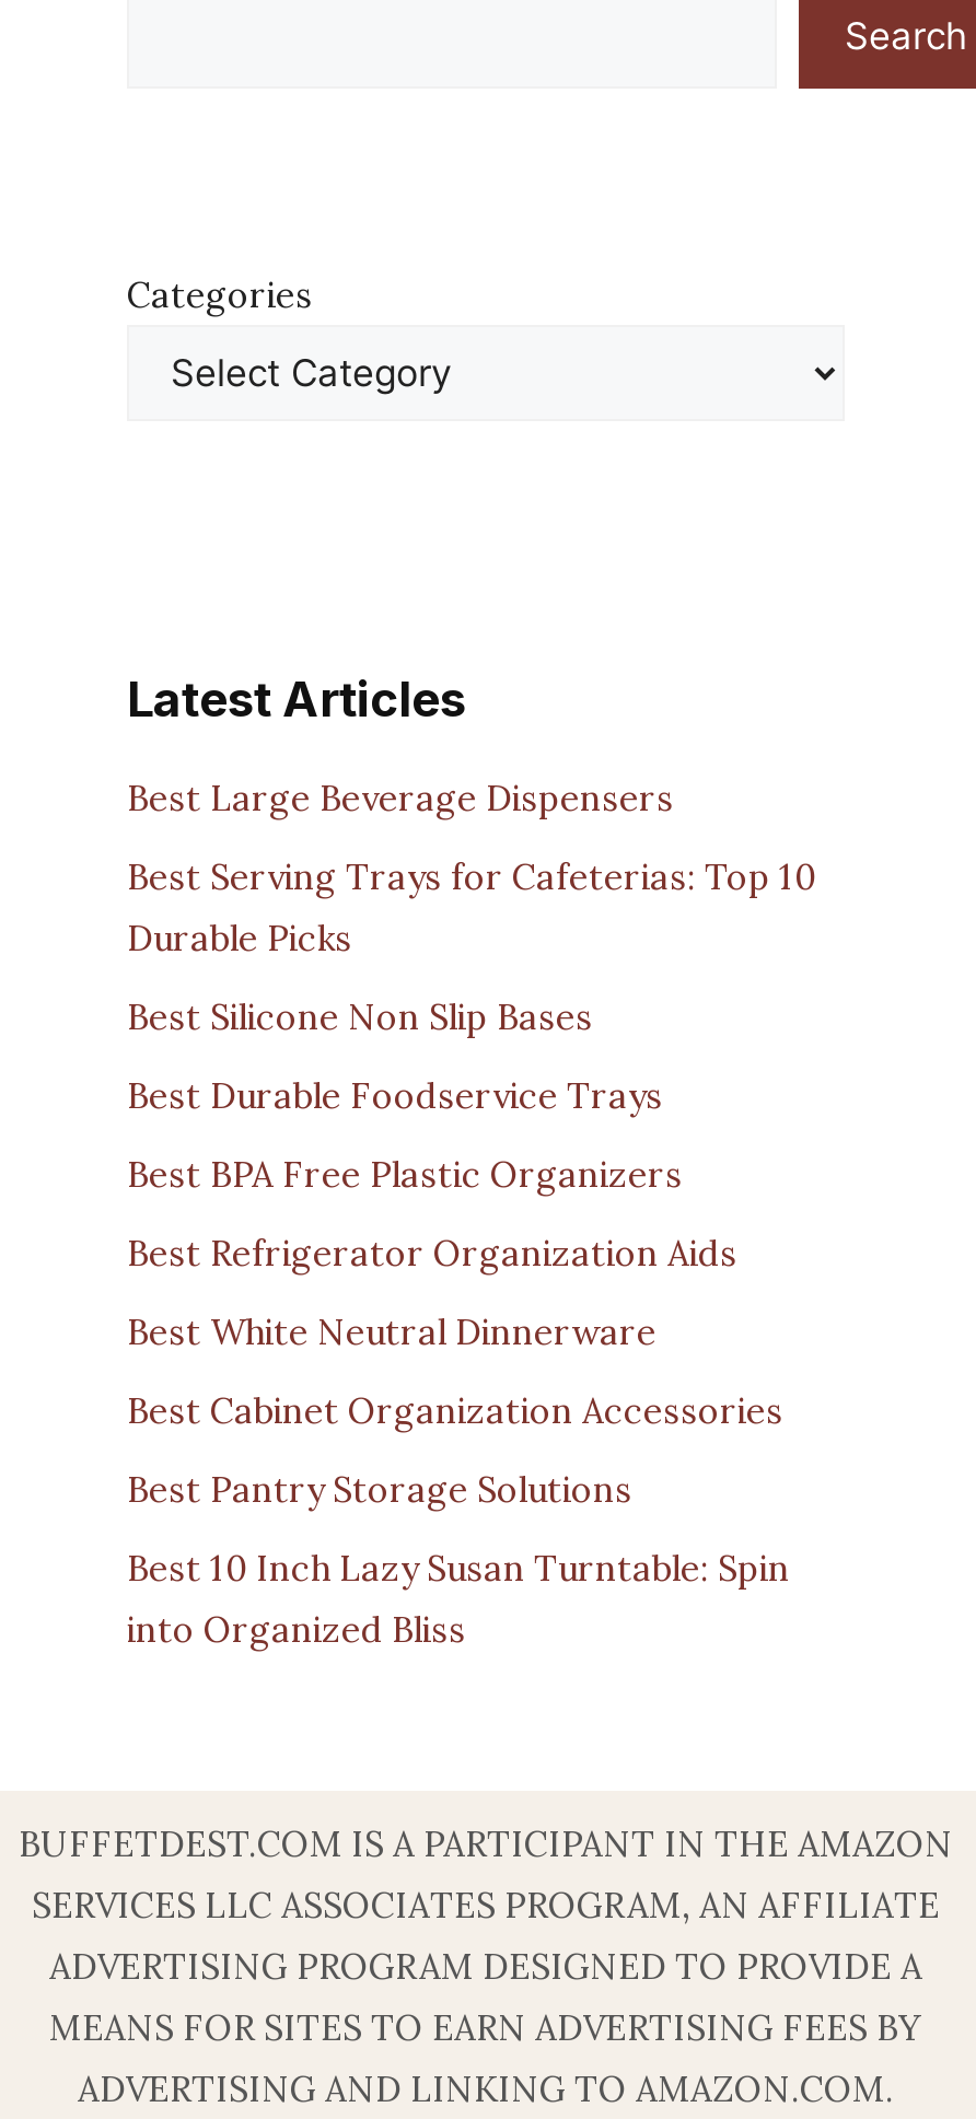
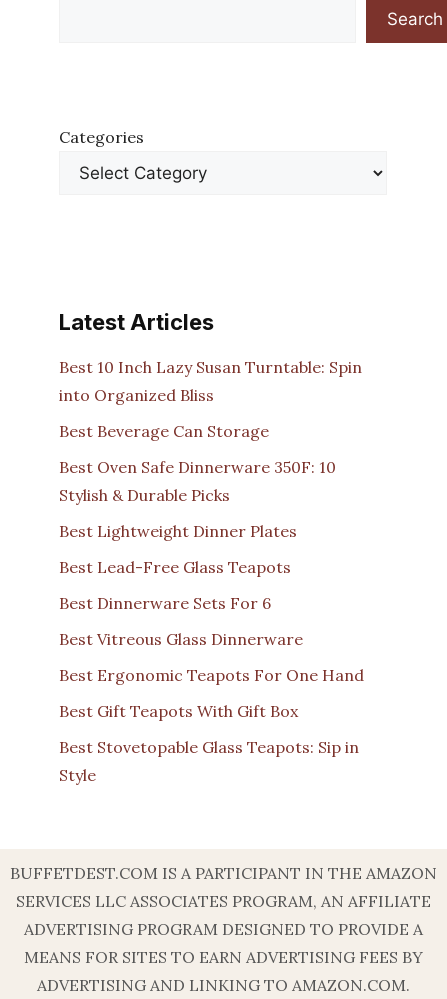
[127,775,816,1510] Best Large Beverage Dispensers | Best Serving Trays for Cafeterias: Top 10 | Durable Picks | Best Silicone Non Slip Bases | Best Durable Foodservice Trays | Best BPA Free Plastic Organizers | Best Refrigerator Organization Aids | Best White Neutral Dinnerware | Best Cabinet Organization Accessories | Best Pantry Storage Solutions -> none
moved [127,1545,790,1650] -> [59,356,362,404]: Best 10 Inch Lazy Susan Turntable: Spin | into Organized Bliss
none -> [59,420,364,784] Best Beverage Can Storage | Best Oven Safe Dinnerware 350F: 10 | Stylish & Durable Picks | Best Lightweight Dinner Plates | Best Lead-Free Glass Teapots | Best Dinnerware Sets For 6 | Best Vitreous Glass Dinnerware | Best Ergonomic Teapots For One Hand | Best Gift Teapots With Gift Box | Best Stovetopable Glass Teapots: Sip in | Style

